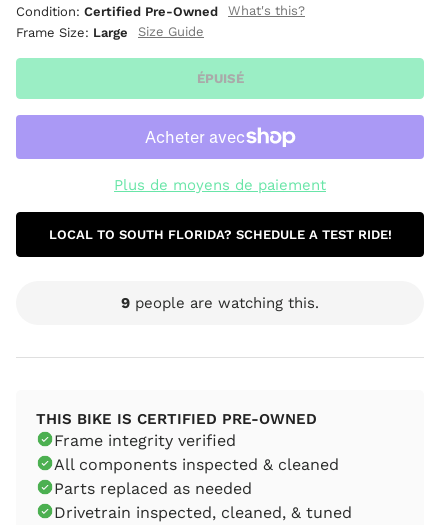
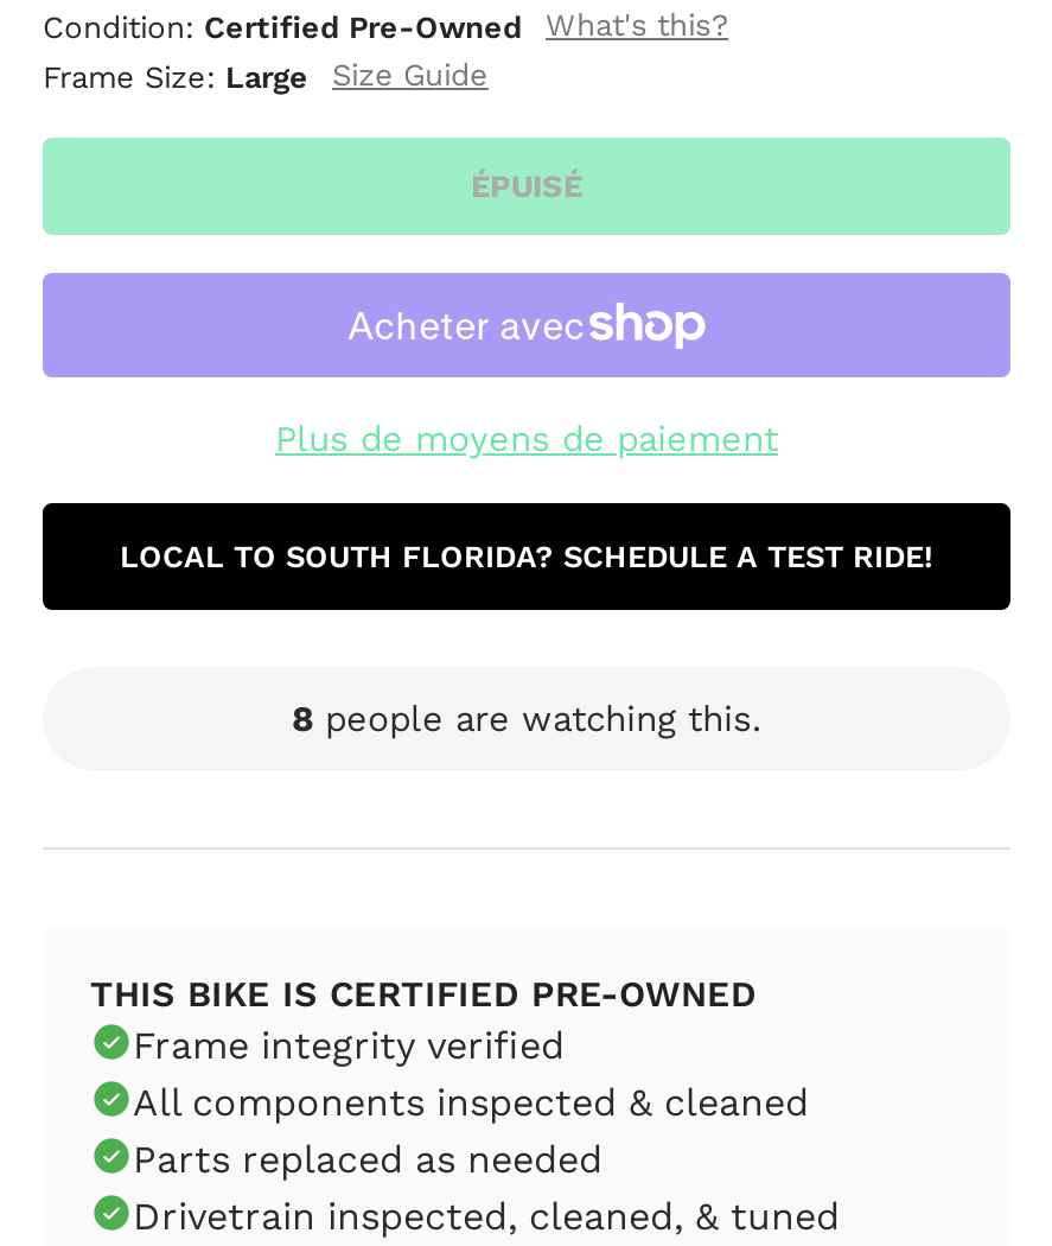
[121,294,319,312] 9 people are watching this. -> [292,697,761,740] 8 people are watching this.

